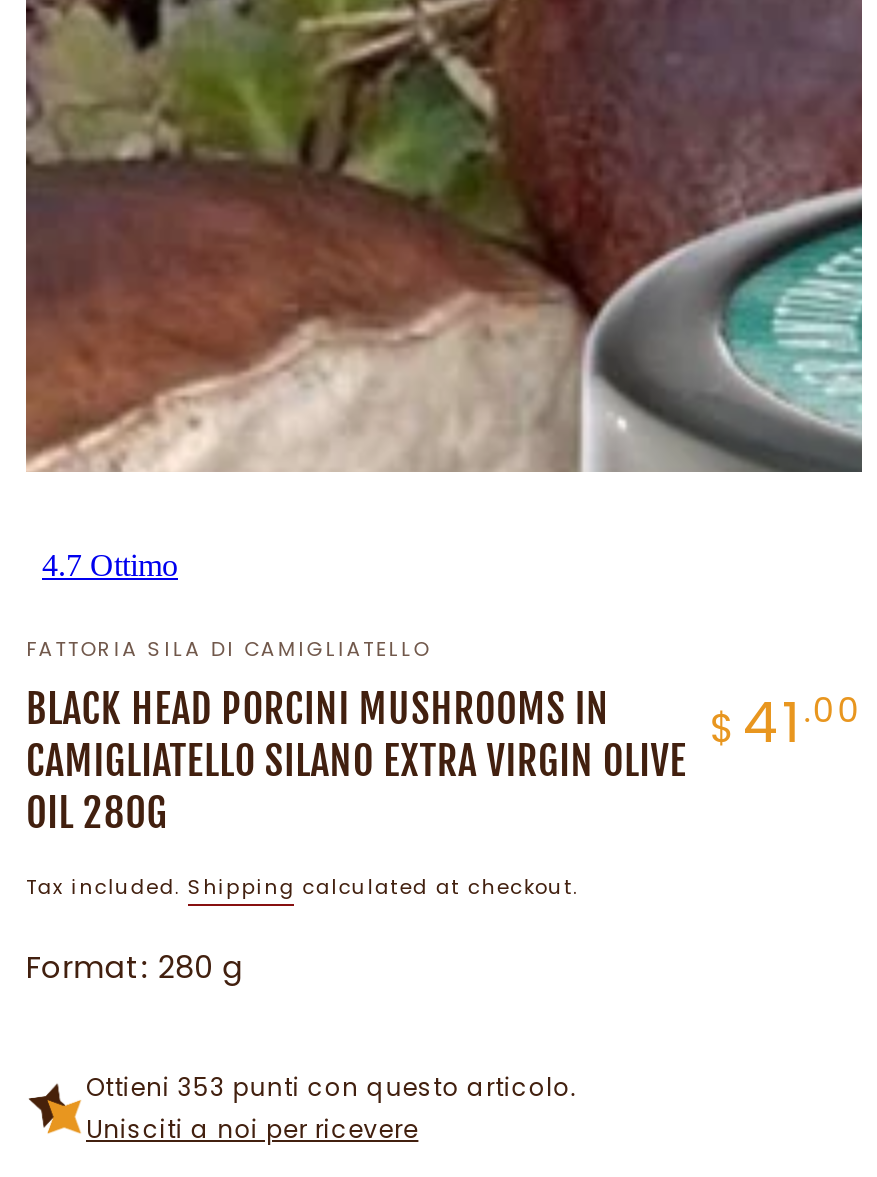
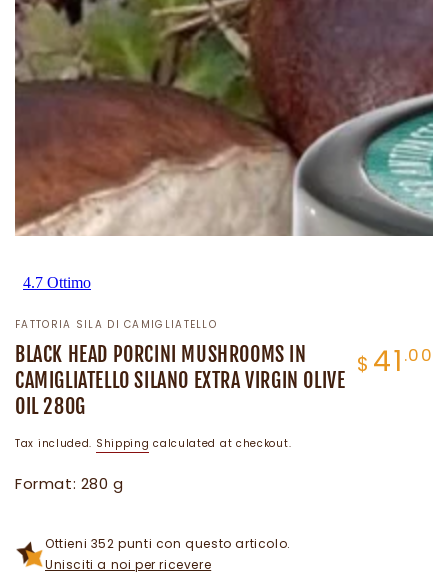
[86,1070,578,1104] Ottieni 353 punti con questo articolo. -> [45,535,291,552] Ottieni 352 punti con questo articolo.

